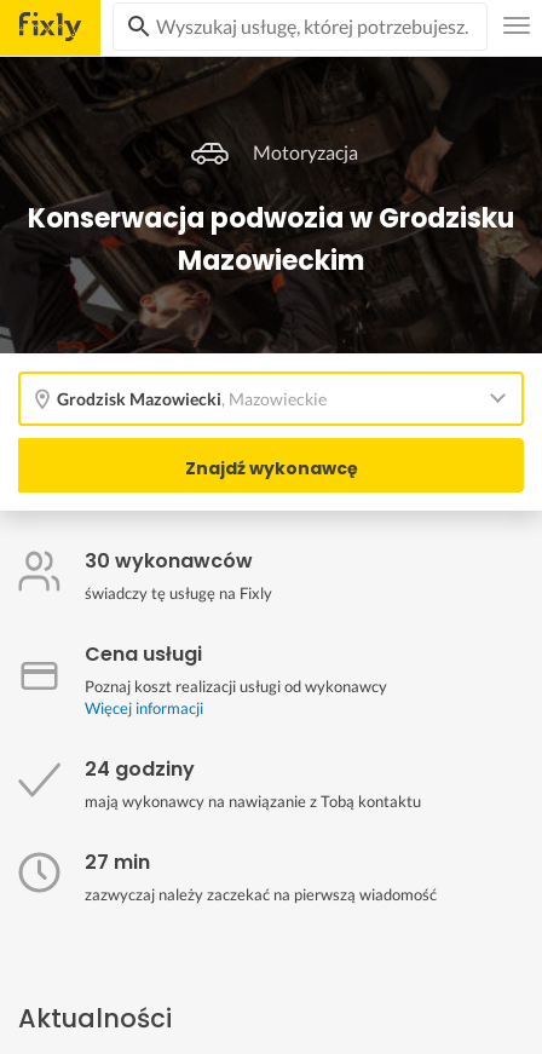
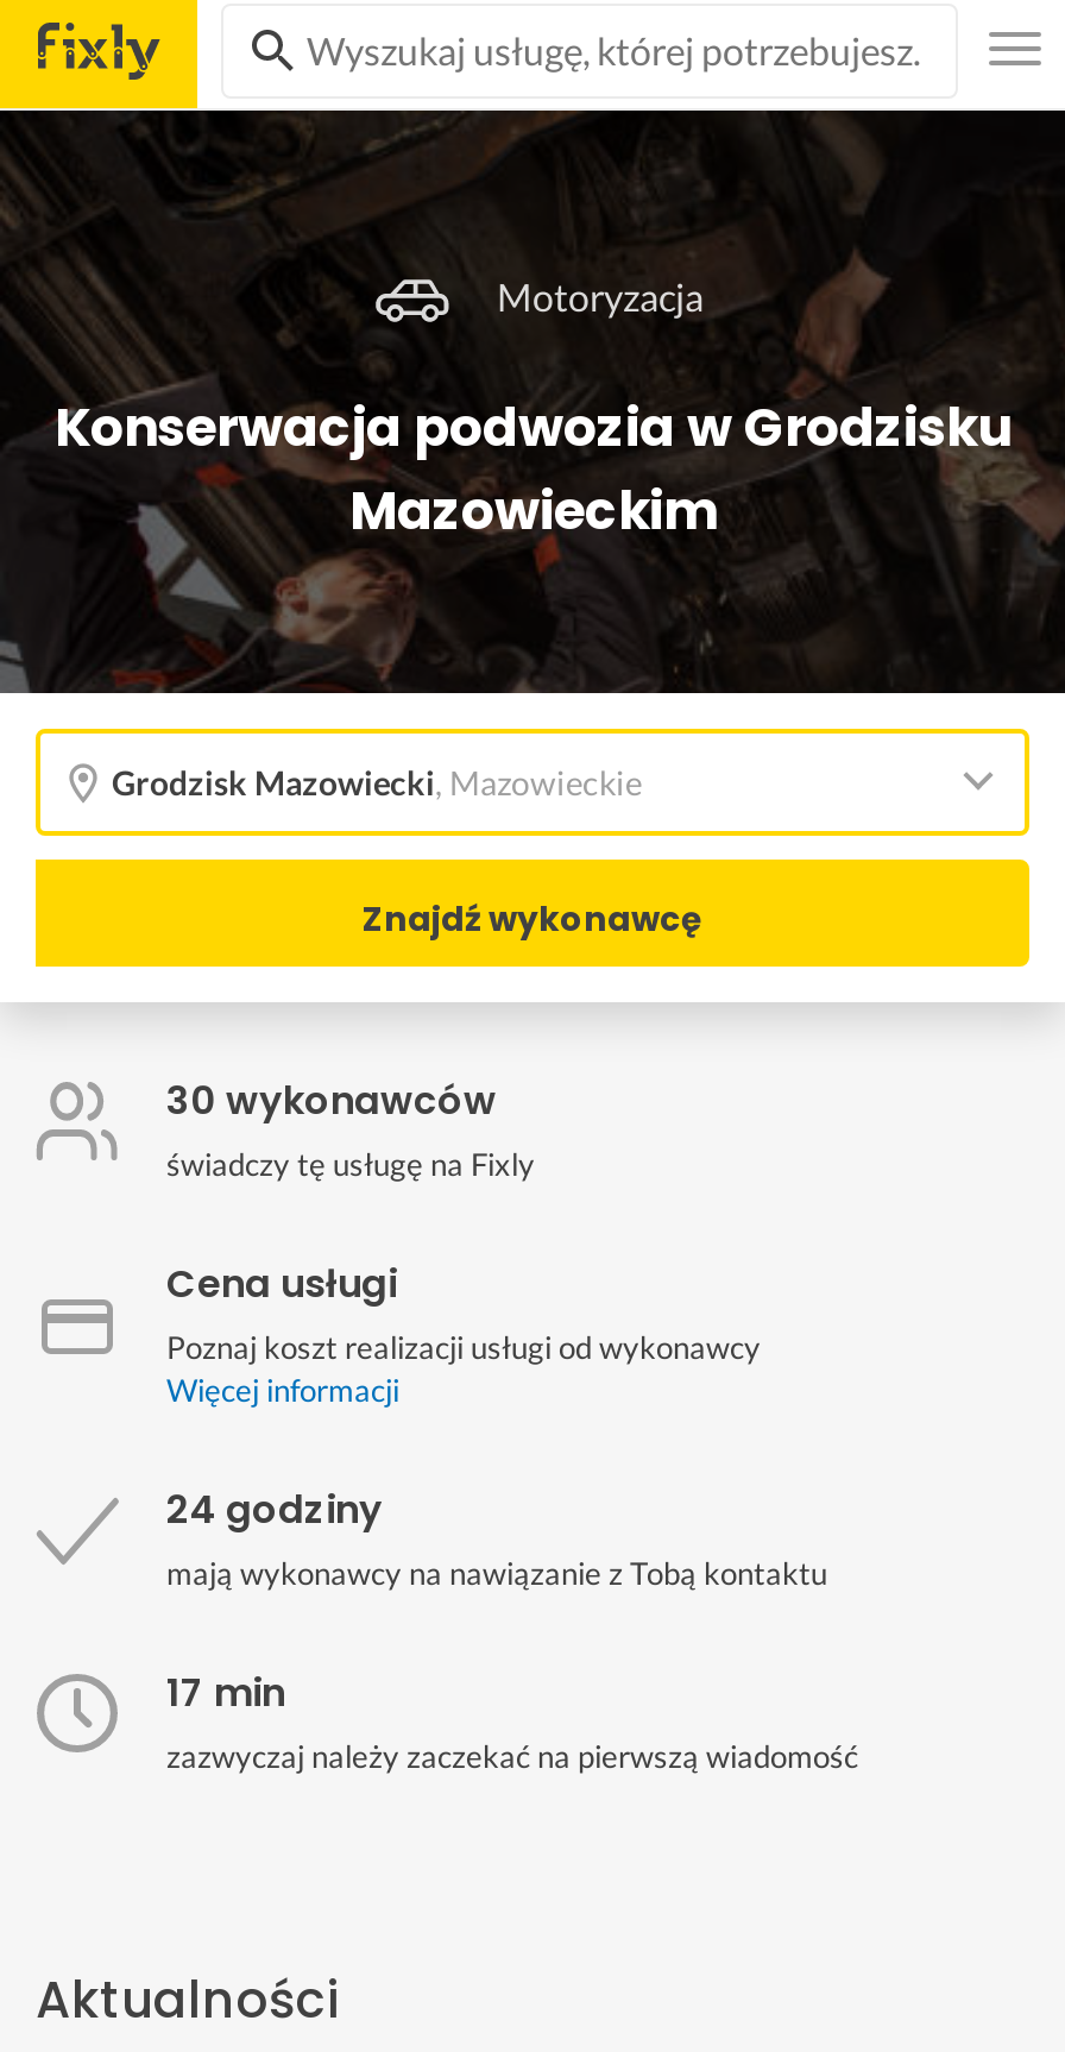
[85,848,150,876] 27 min -> [166,1666,285,1720] 17 min

